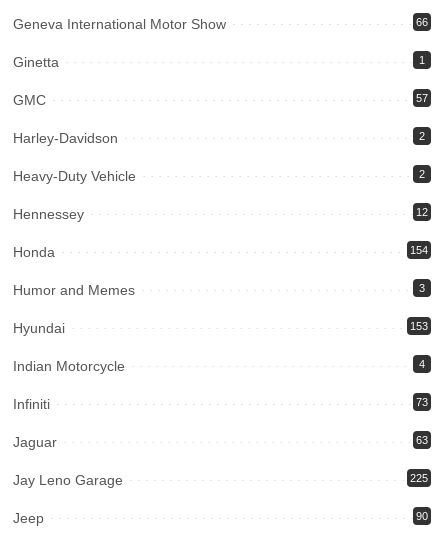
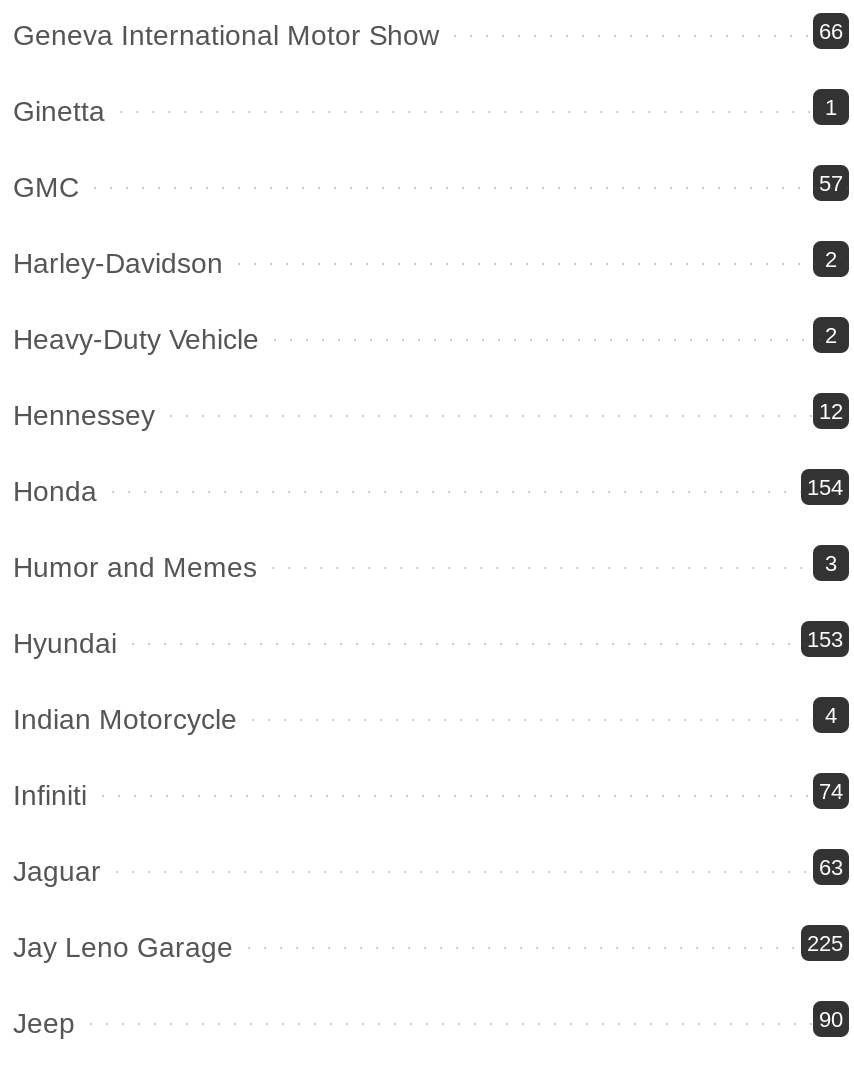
[416,396,428,408] 73 -> [819,780,843,804] 74

